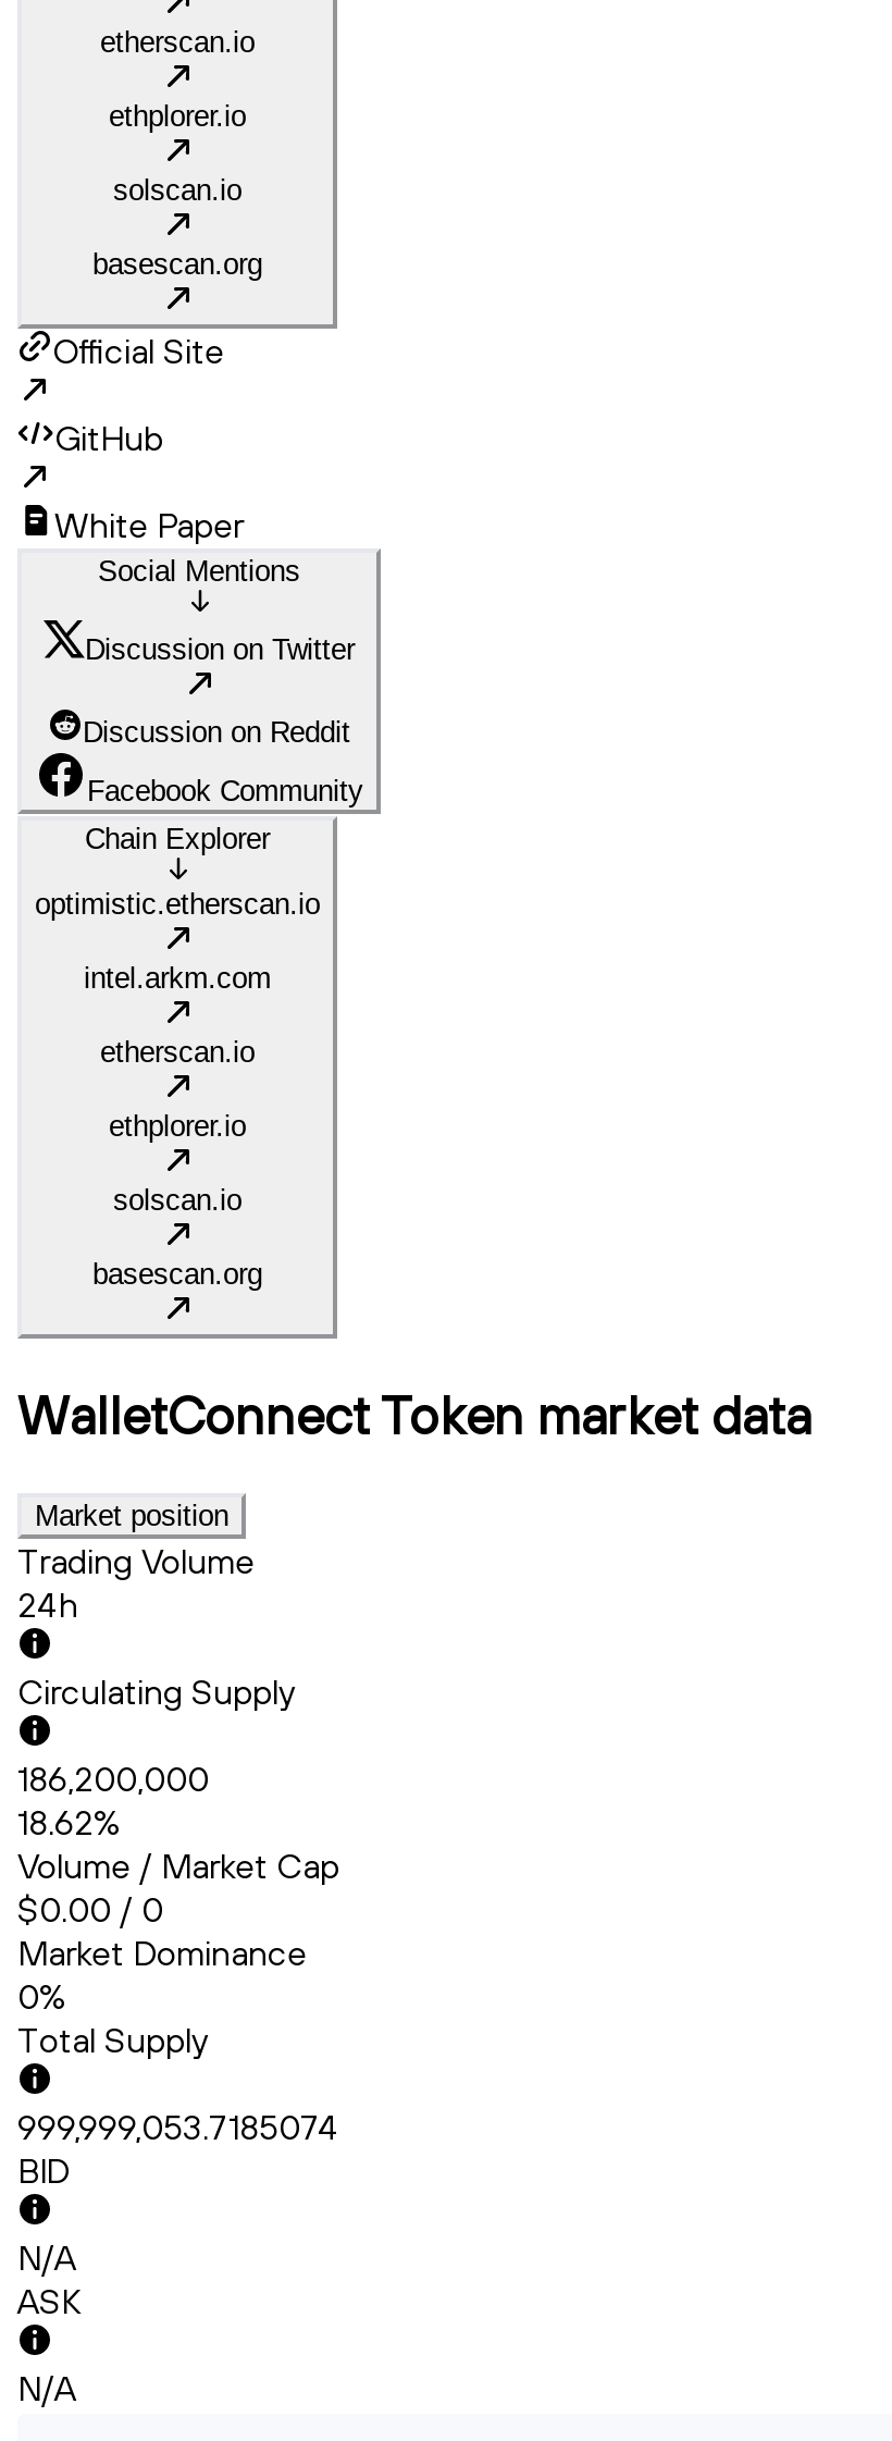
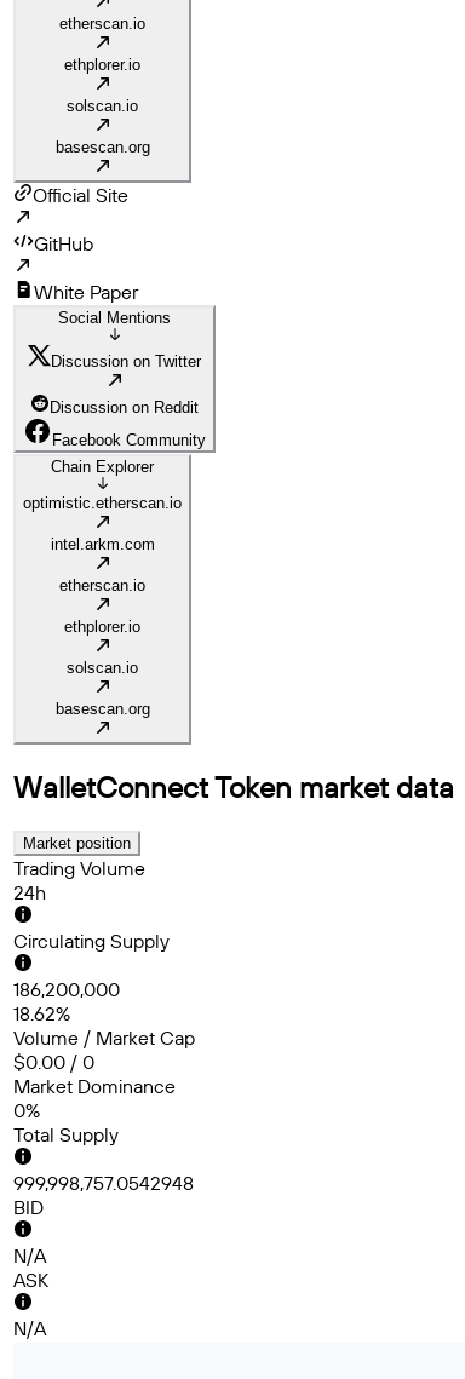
[17,2105,339,2149] 999,999,053.7185074 -> [13,1171,194,1195] 999,998,757.0542948

